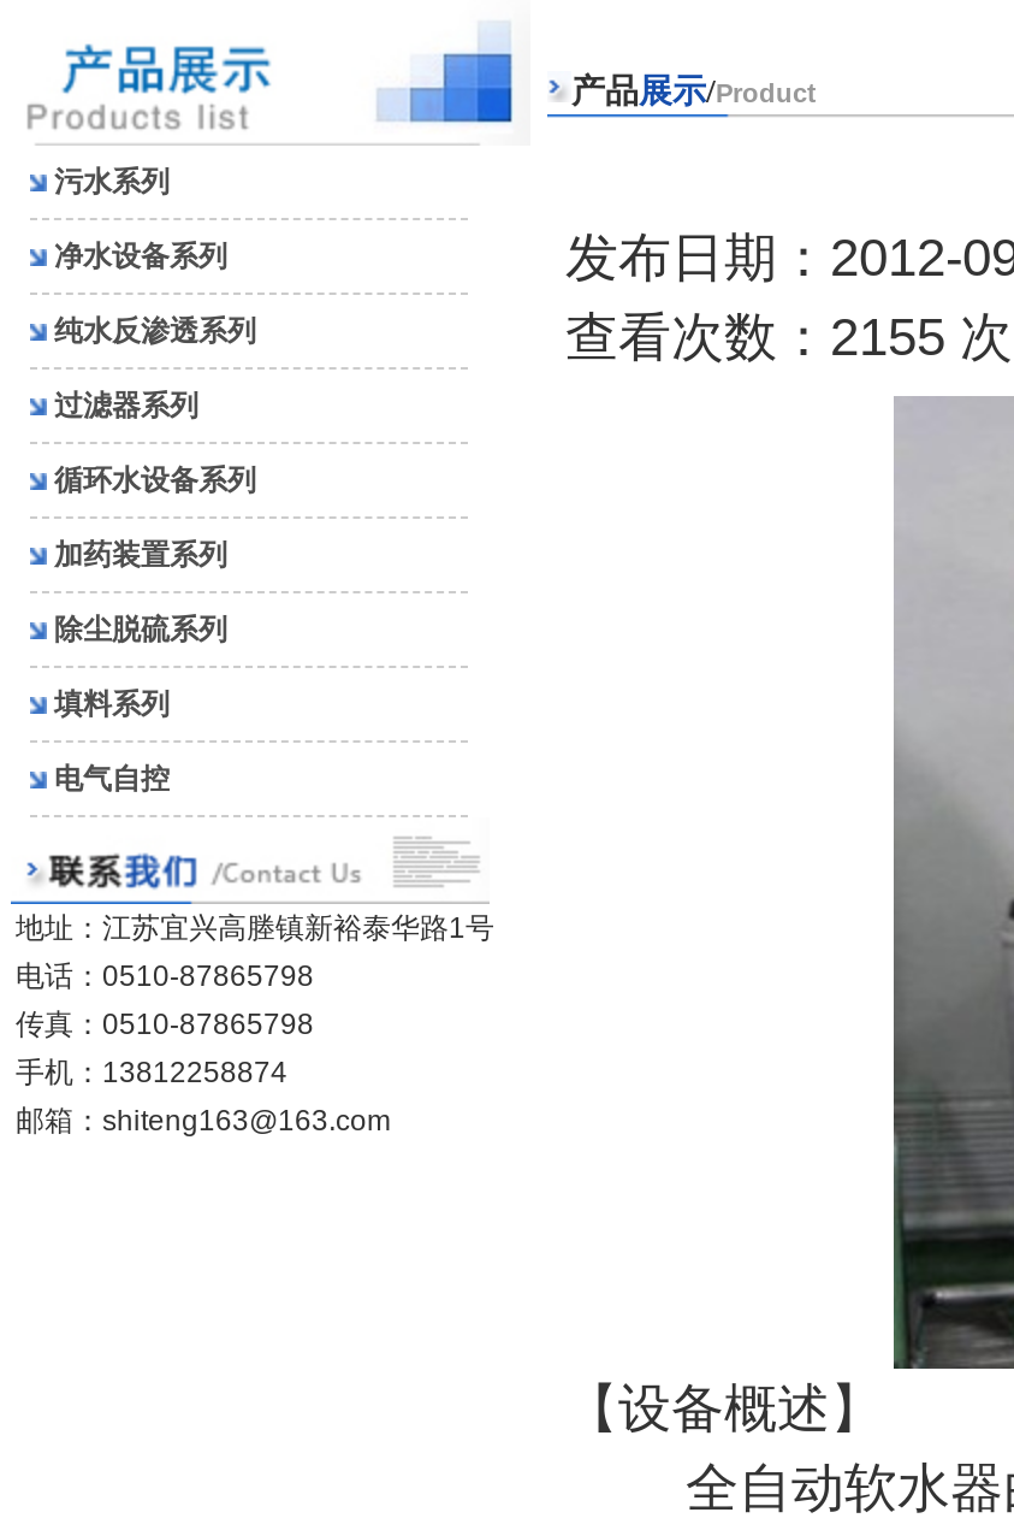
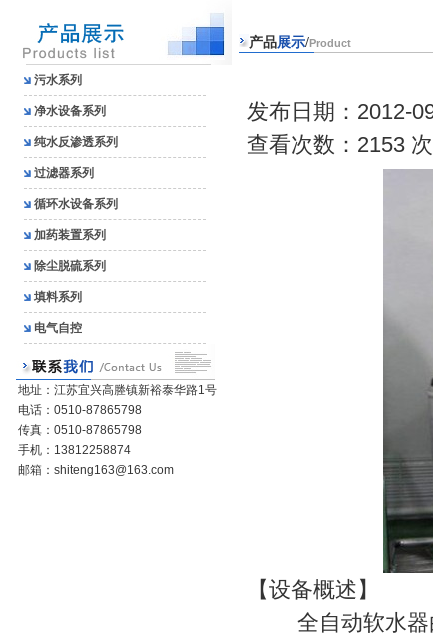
[565,307,1013,367] 查看次数：2155 次 -> [246,132,432,157] 查看次数：2153 次

